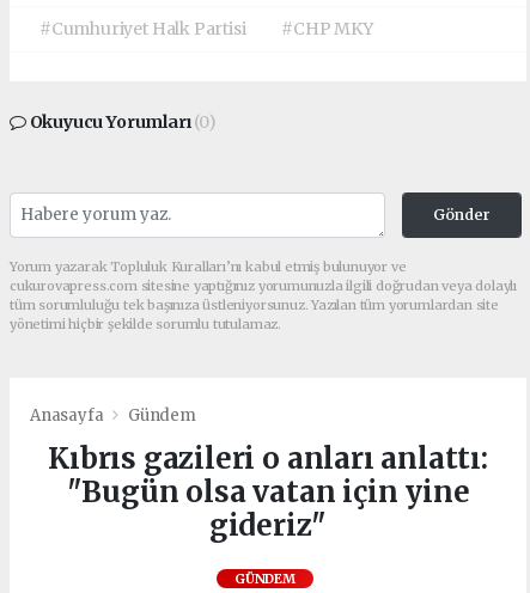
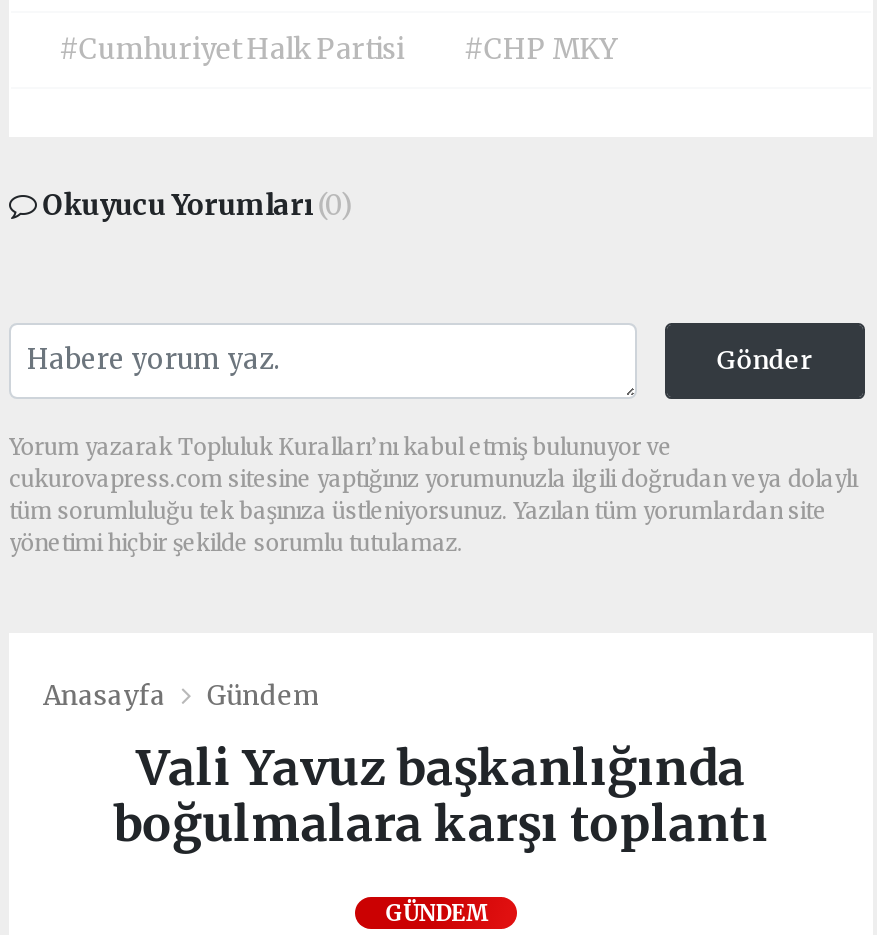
[48,439,488,544] Kıbrıs gazileri o anları anlattı: | "Bugün olsa vatan için yine | gideriz" -> [113,736,769,854] Vali Yavuz başkanlığında | boğulmalara karşı toplantı

